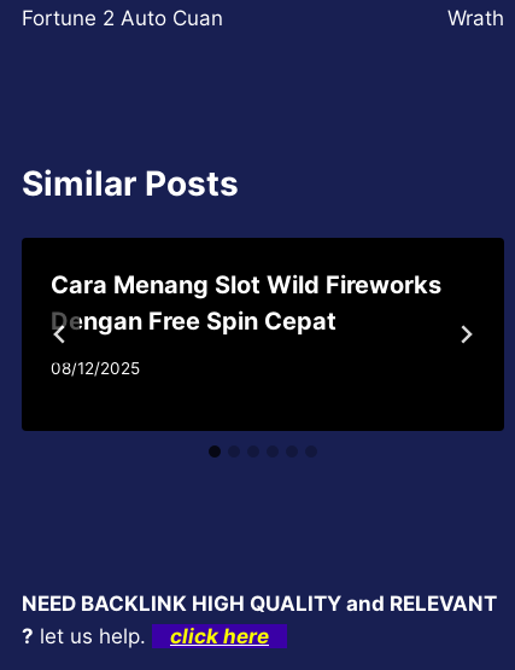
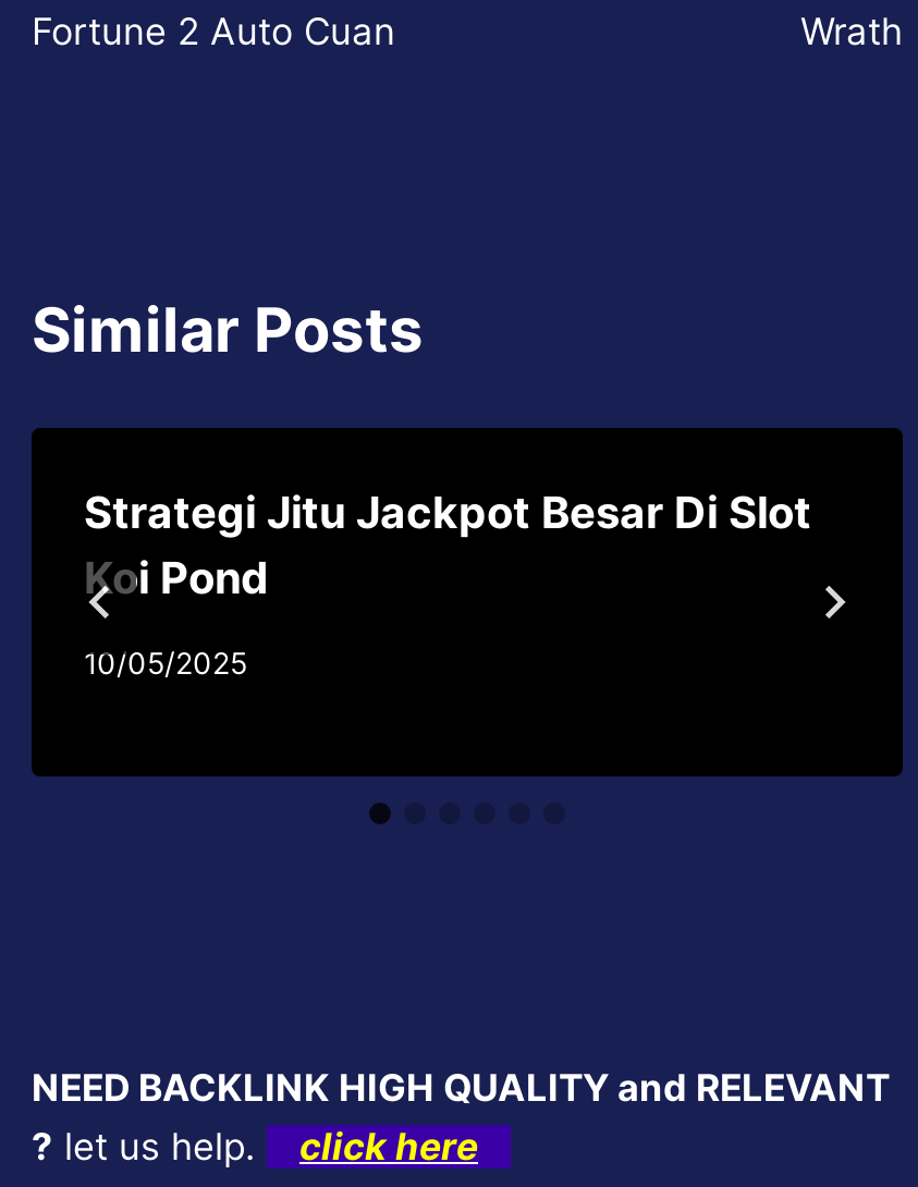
[51,271,441,336] Cara Menang Slot Wild Fireworks | Dengan Free Spin Cepat -> [84,487,811,605] Strategi Jitu Jackpot Besar Di Slot | Koi Pond
[51,358,140,377] 08/12/2025 -> [84,645,247,680] 10/05/2025

